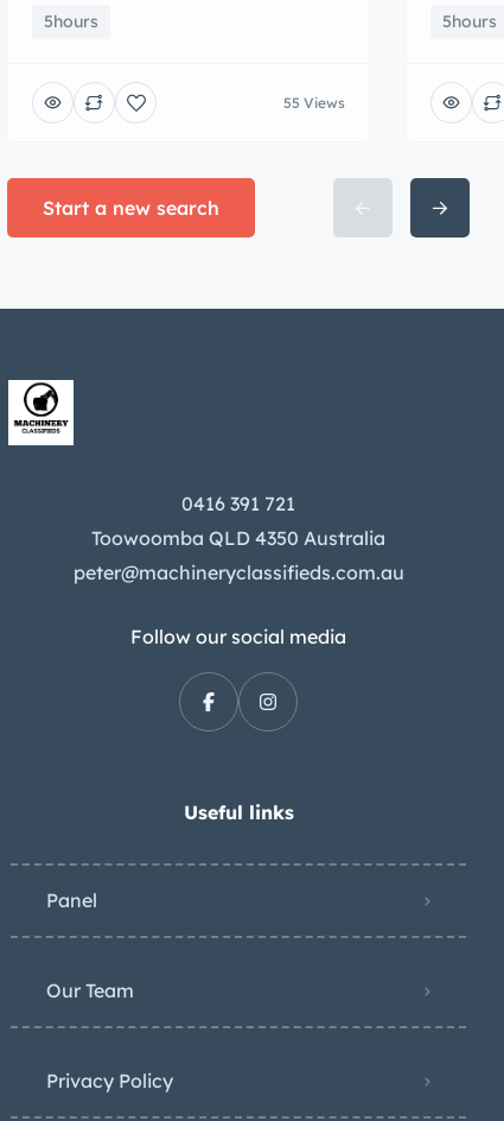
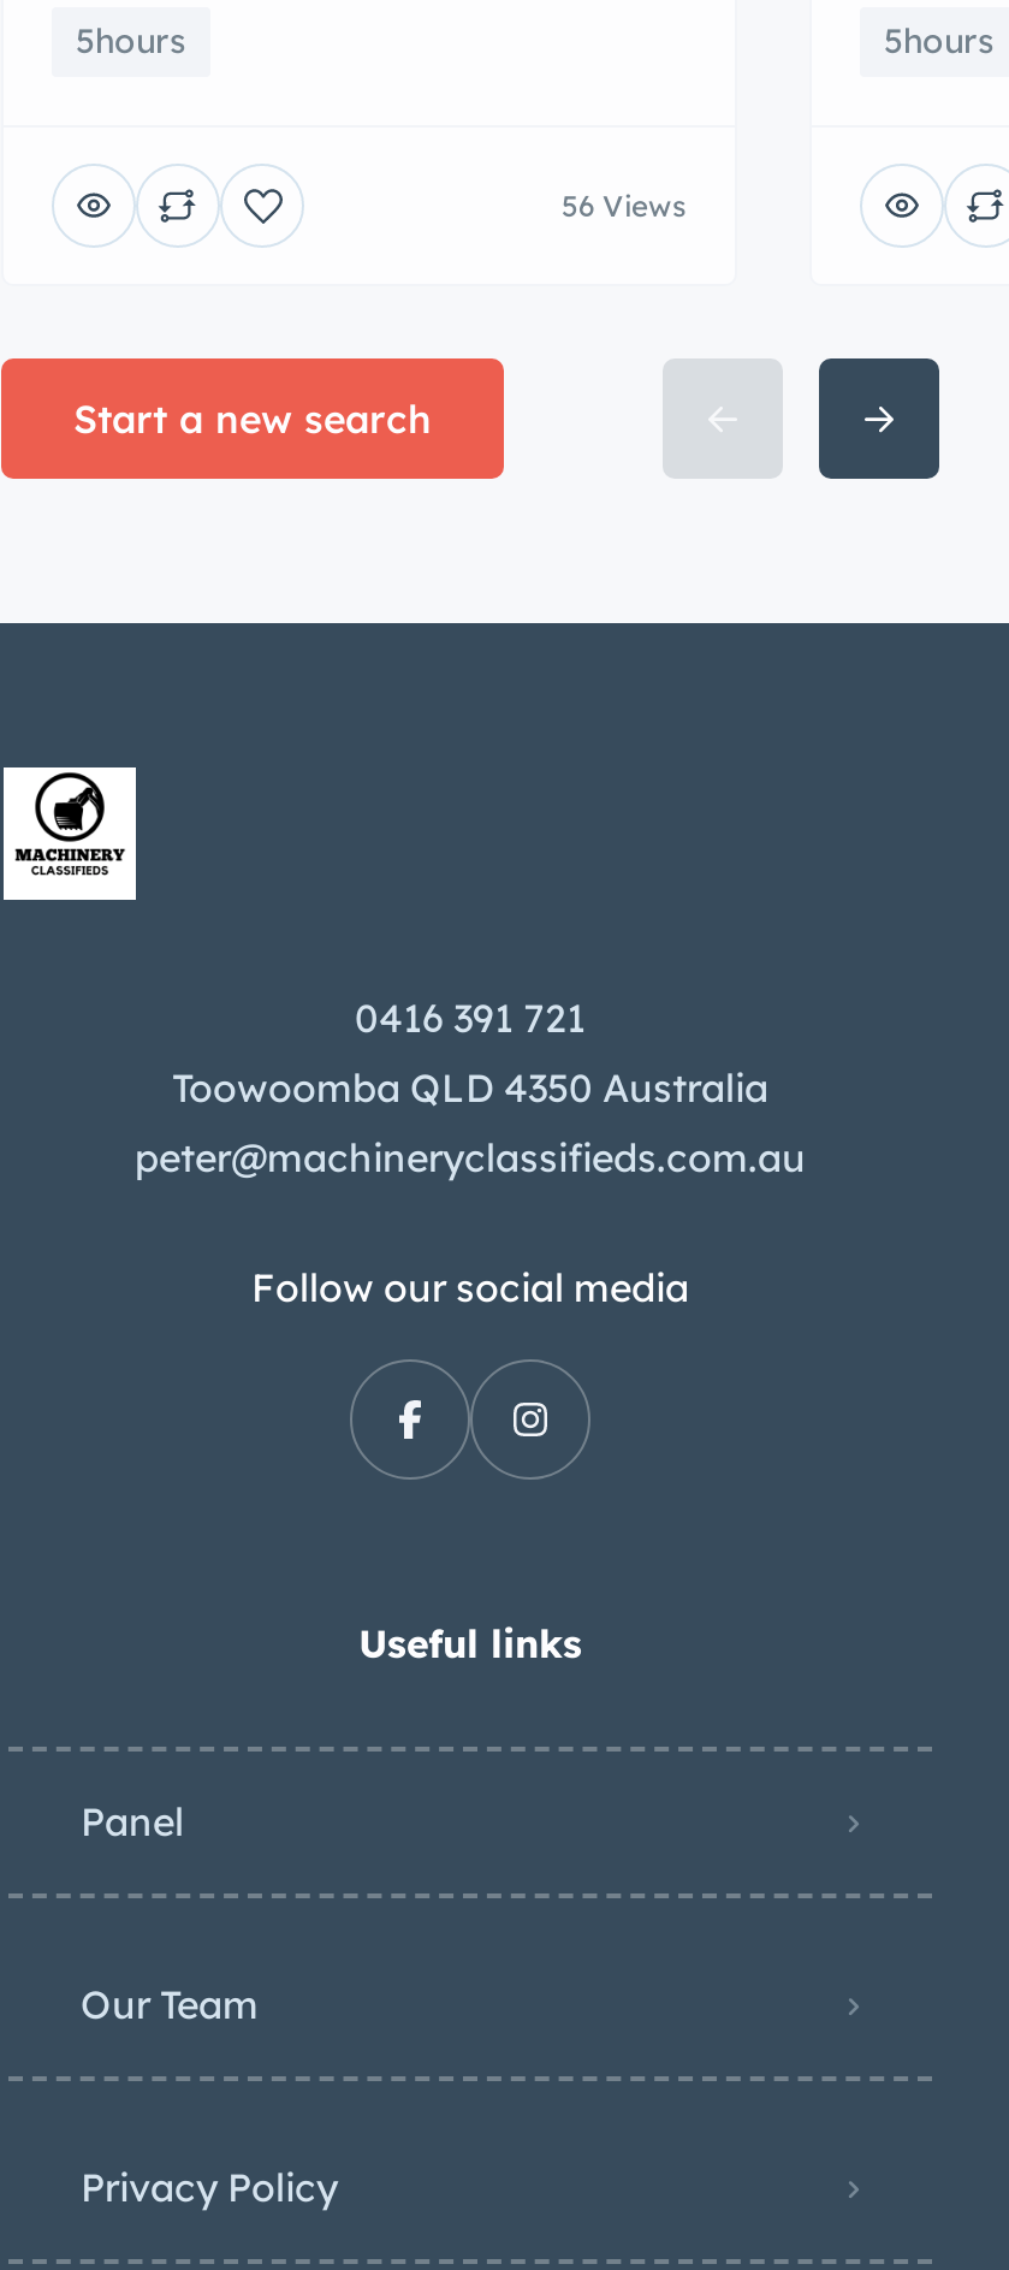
[283,93,345,111] 55 Views -> [562,186,687,223] 56 Views

